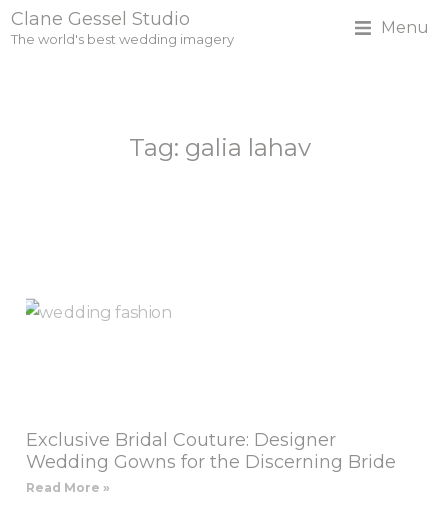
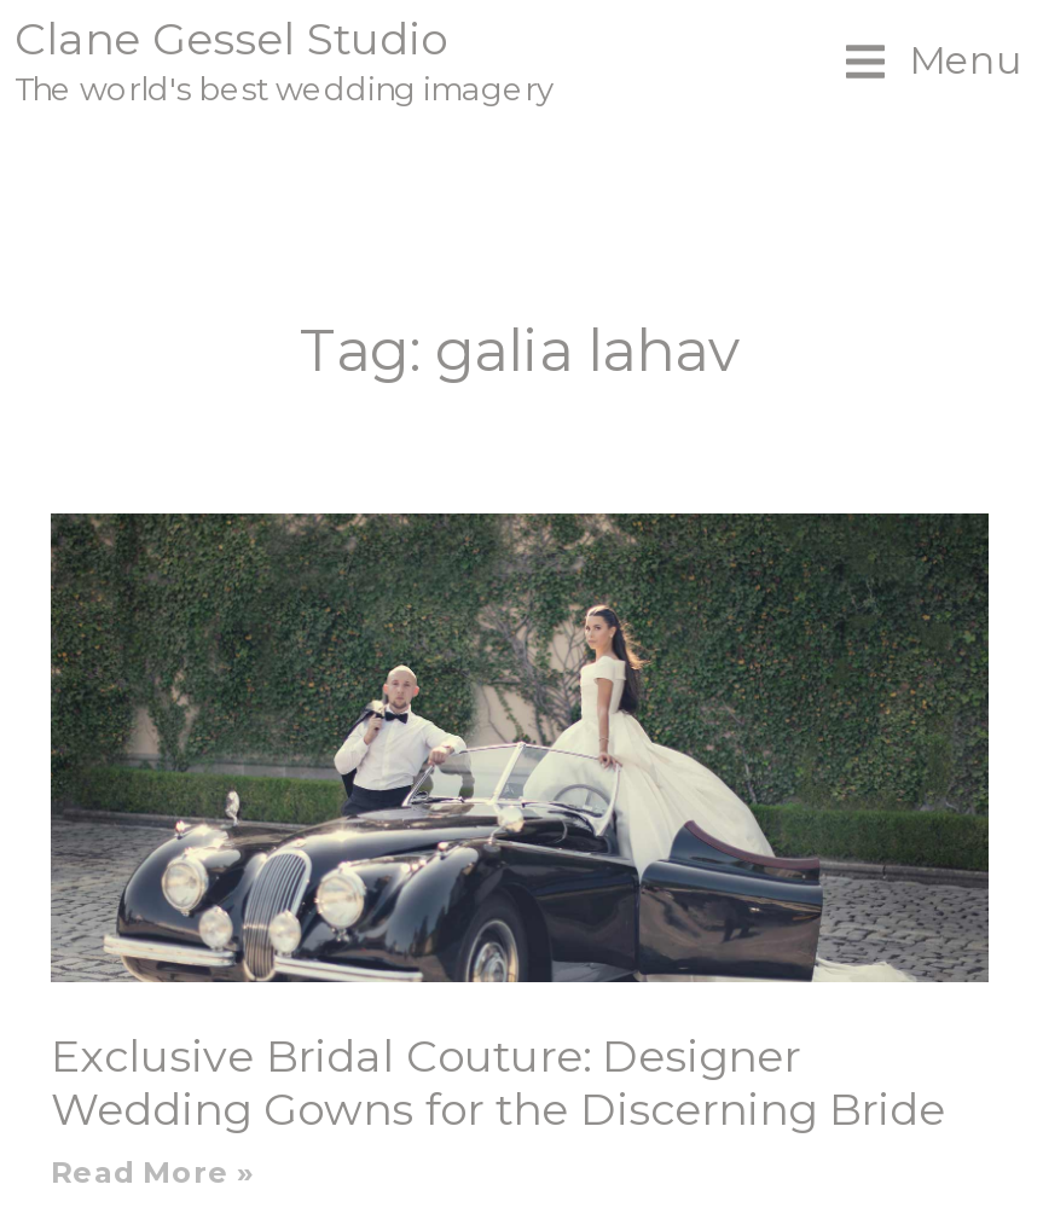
none -> [48,511,991,985] [image]

